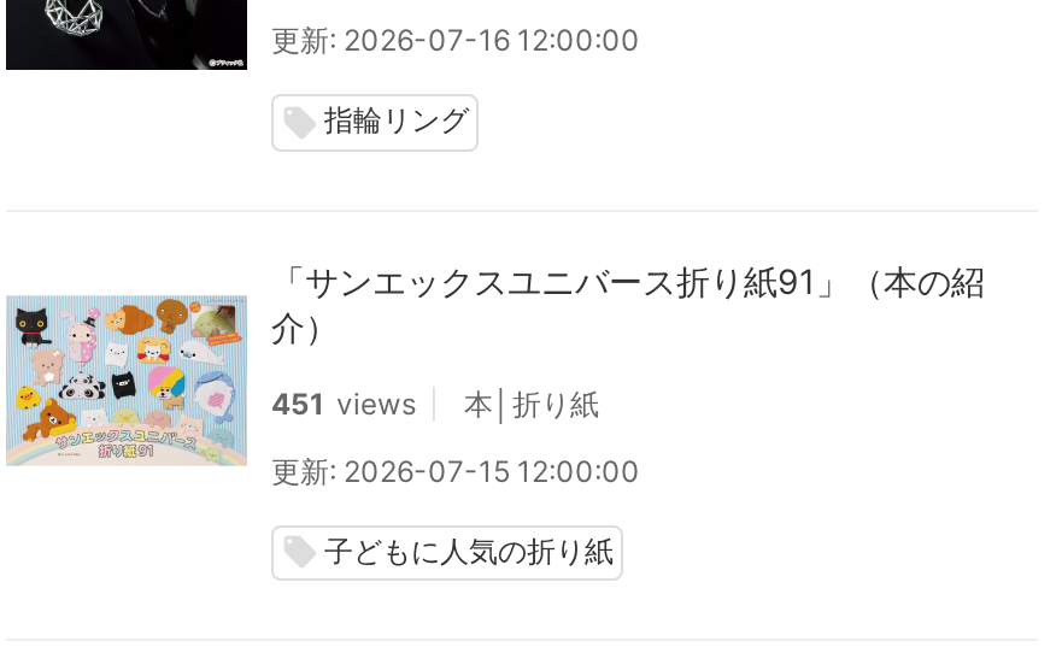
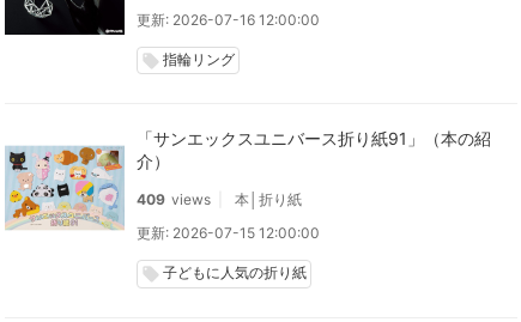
[271,384,416,420] 451 views -> [137,191,211,209] 409 views

